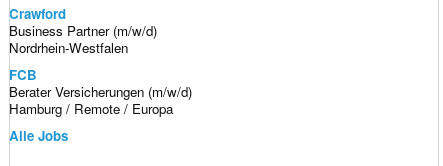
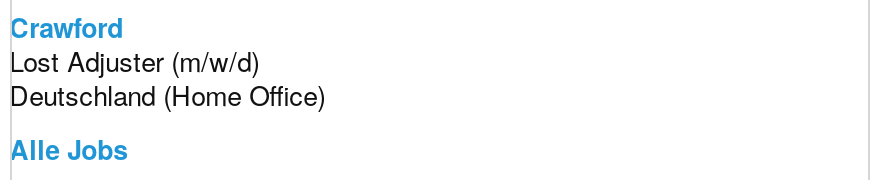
[9,21,192,118] Business Partner (m/w/d) | Nordrhein-Westfalen | FCB | Berater Versicherungen (m/w/d) | Hamburg / Remote / Europa -> [9,43,325,115] Lost Adjuster (m/w/d) | Deutschland (Home Office)

